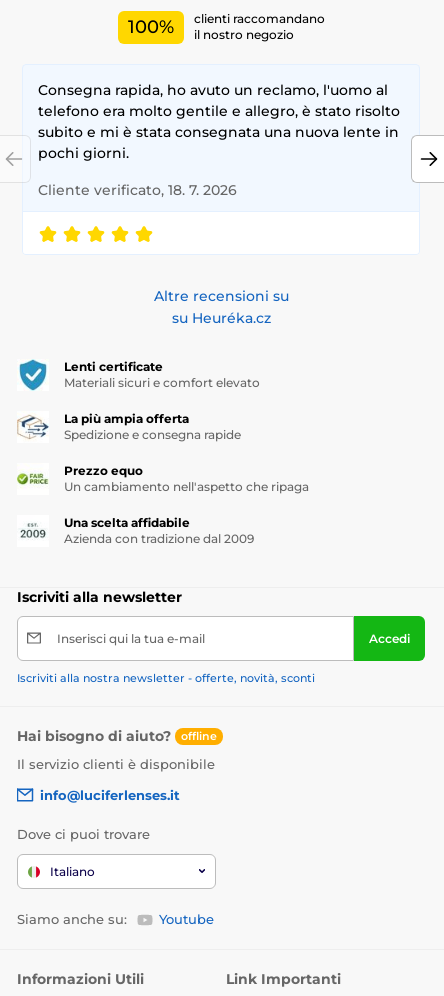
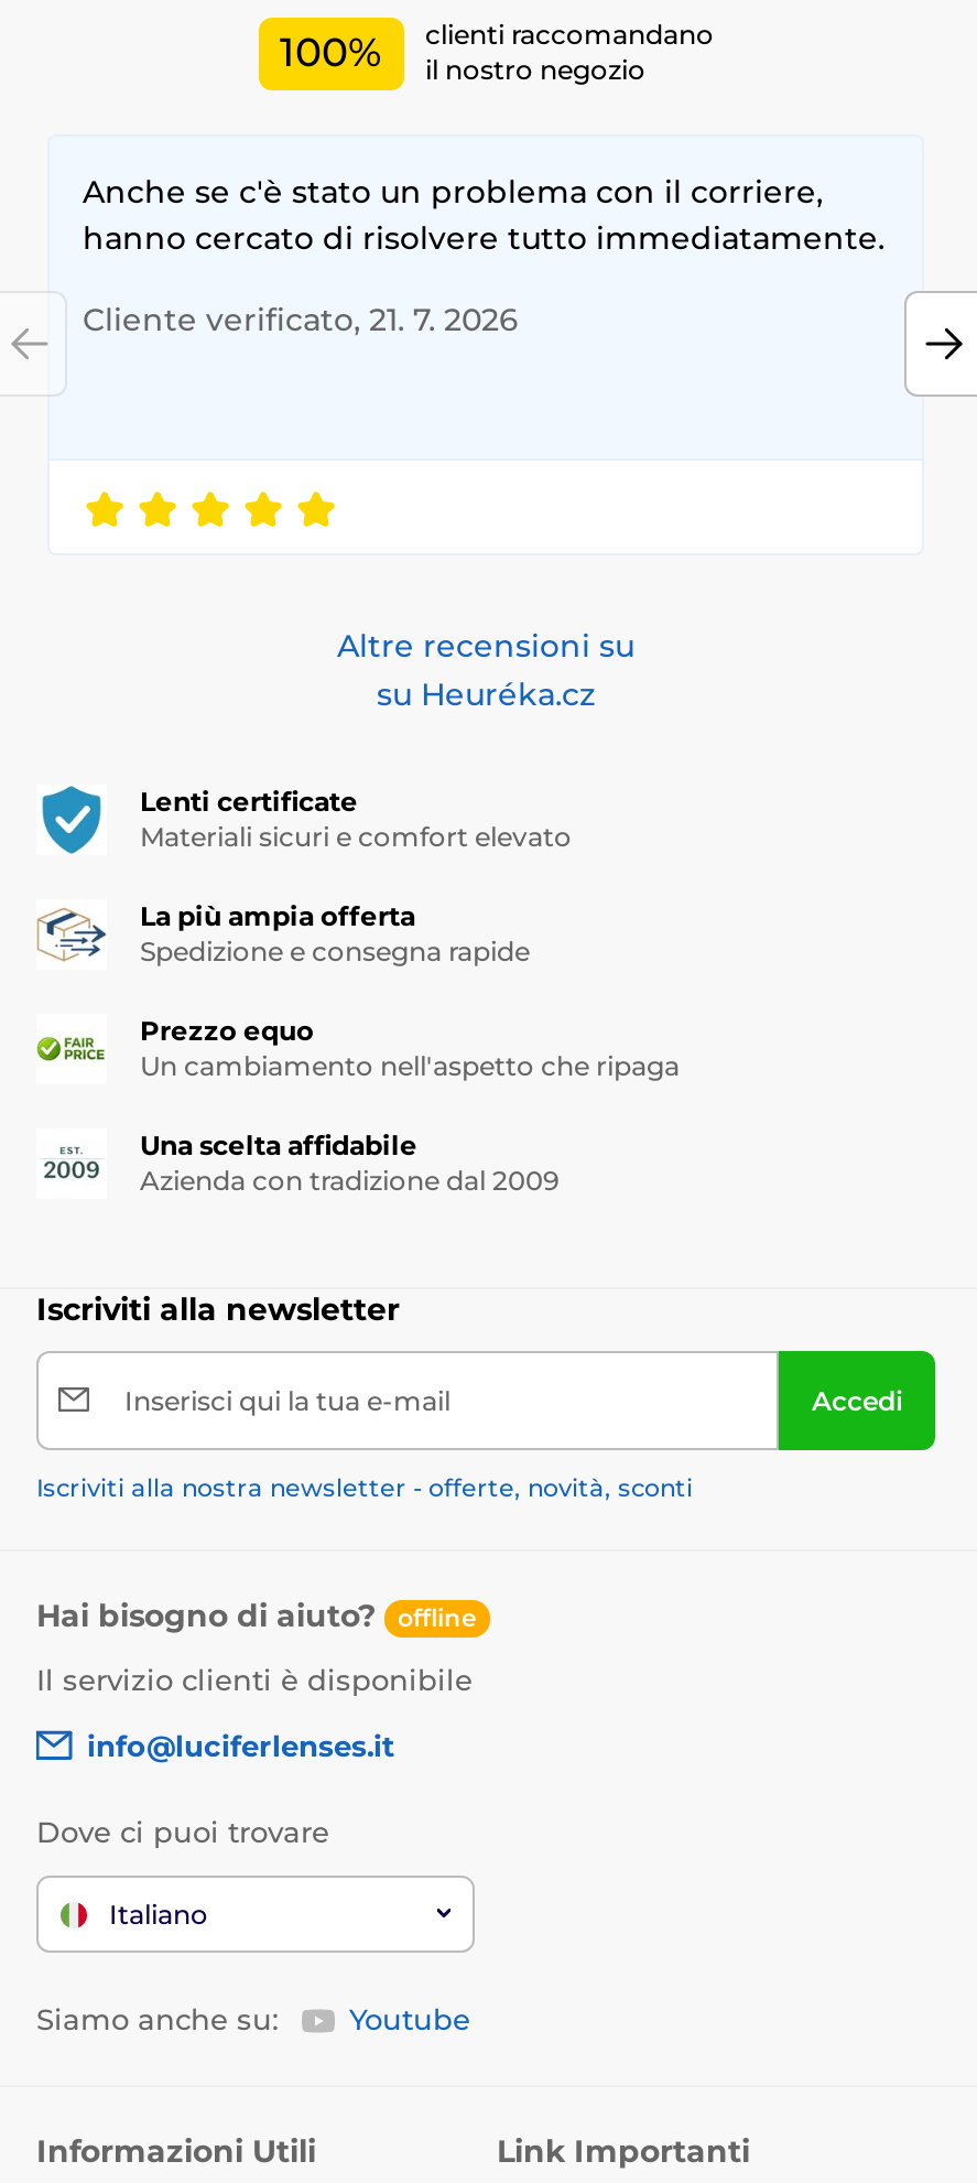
[38,81,400,162] Consegna rapida, ho avuto un reclamo, l'uomo al | telefono era molto gentile e allegro, è stato risolto | subito e mi è stata consegnata una nuova lente in | pochi giorni. -> [83,171,884,257] Anche se c'è stato un problema con il corriere, | hanno cercato di risolvere tutto immediatamente.
[38,181,237,199] Cliente verificato, 18. 7. 2026 -> [83,299,519,339] Cliente verificato, 21. 7. 2026

